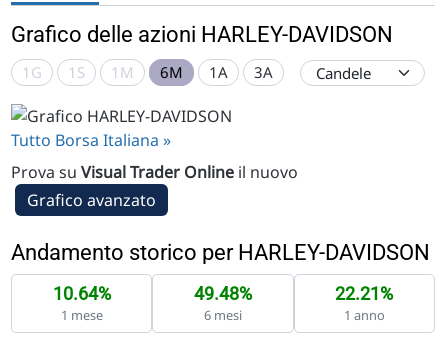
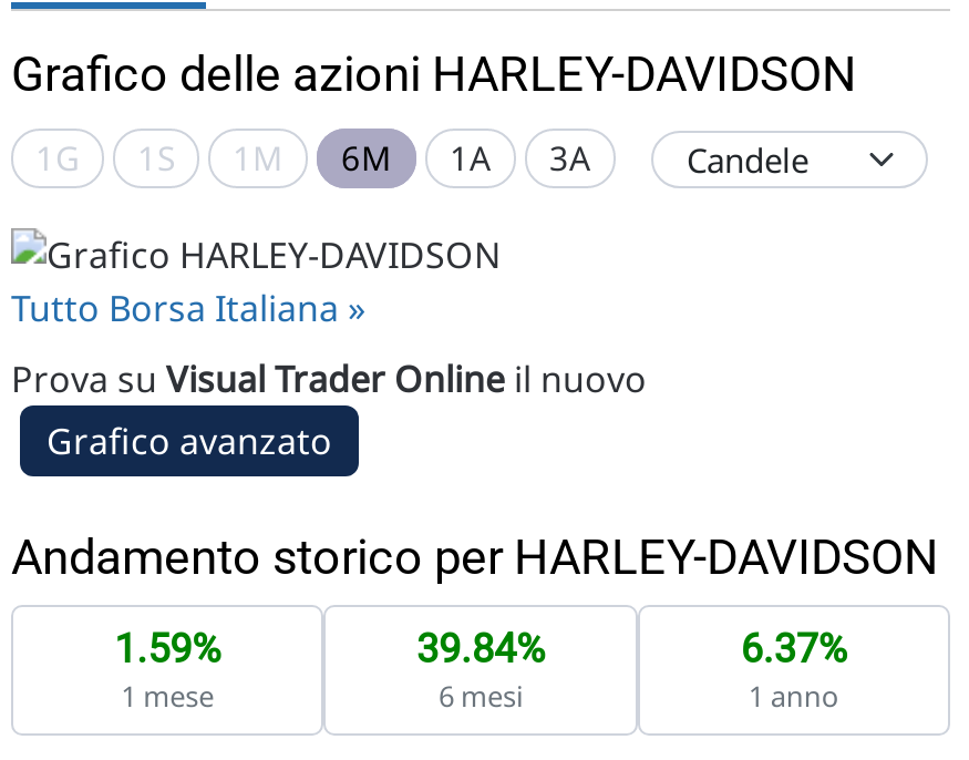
[53,283,111,304] 10.64% -> [115,624,221,671] 1.59%
[194,283,252,304] 49.48% -> [416,624,545,671] 39.84%
[335,283,393,304] 22.21% -> [740,624,847,671] 6.37%

